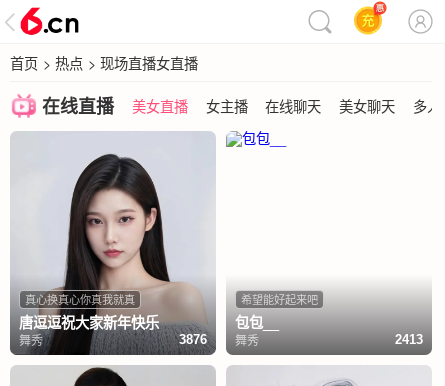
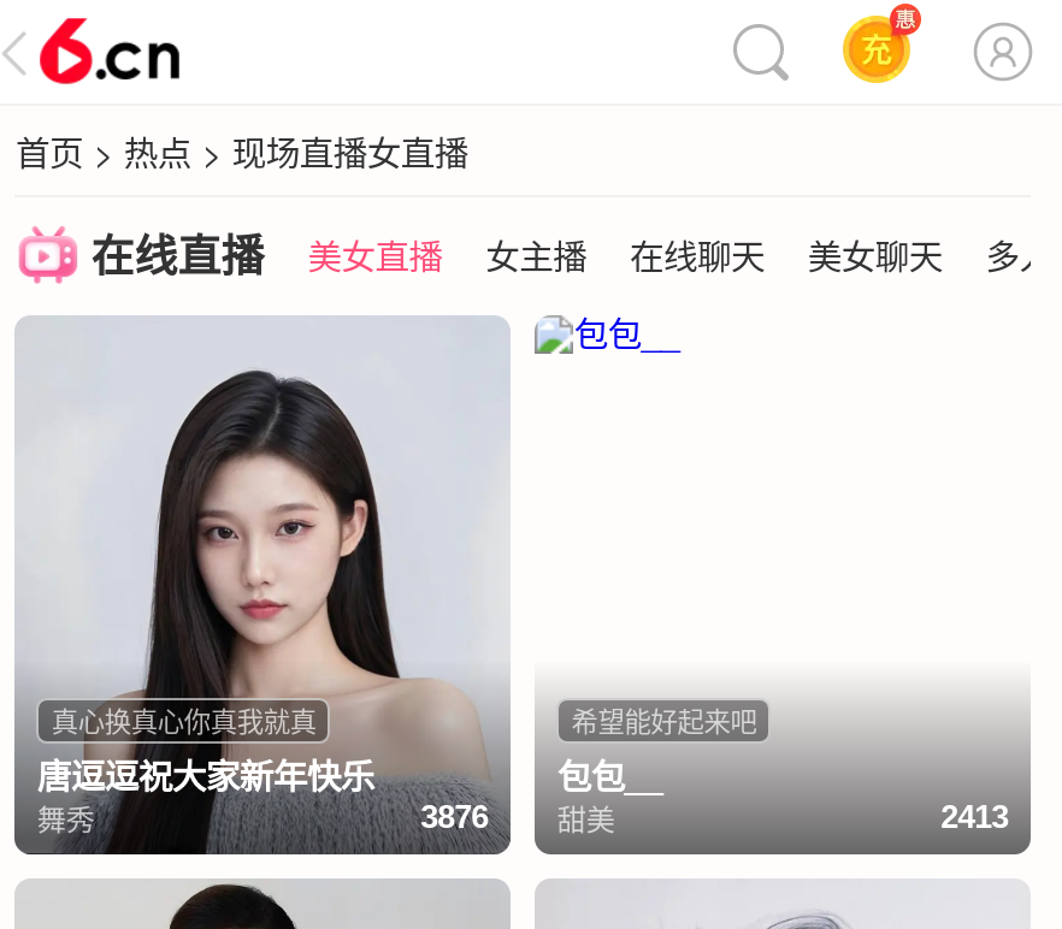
[235,331,259,348] 舞秀 -> [557,797,615,838] 甜美

